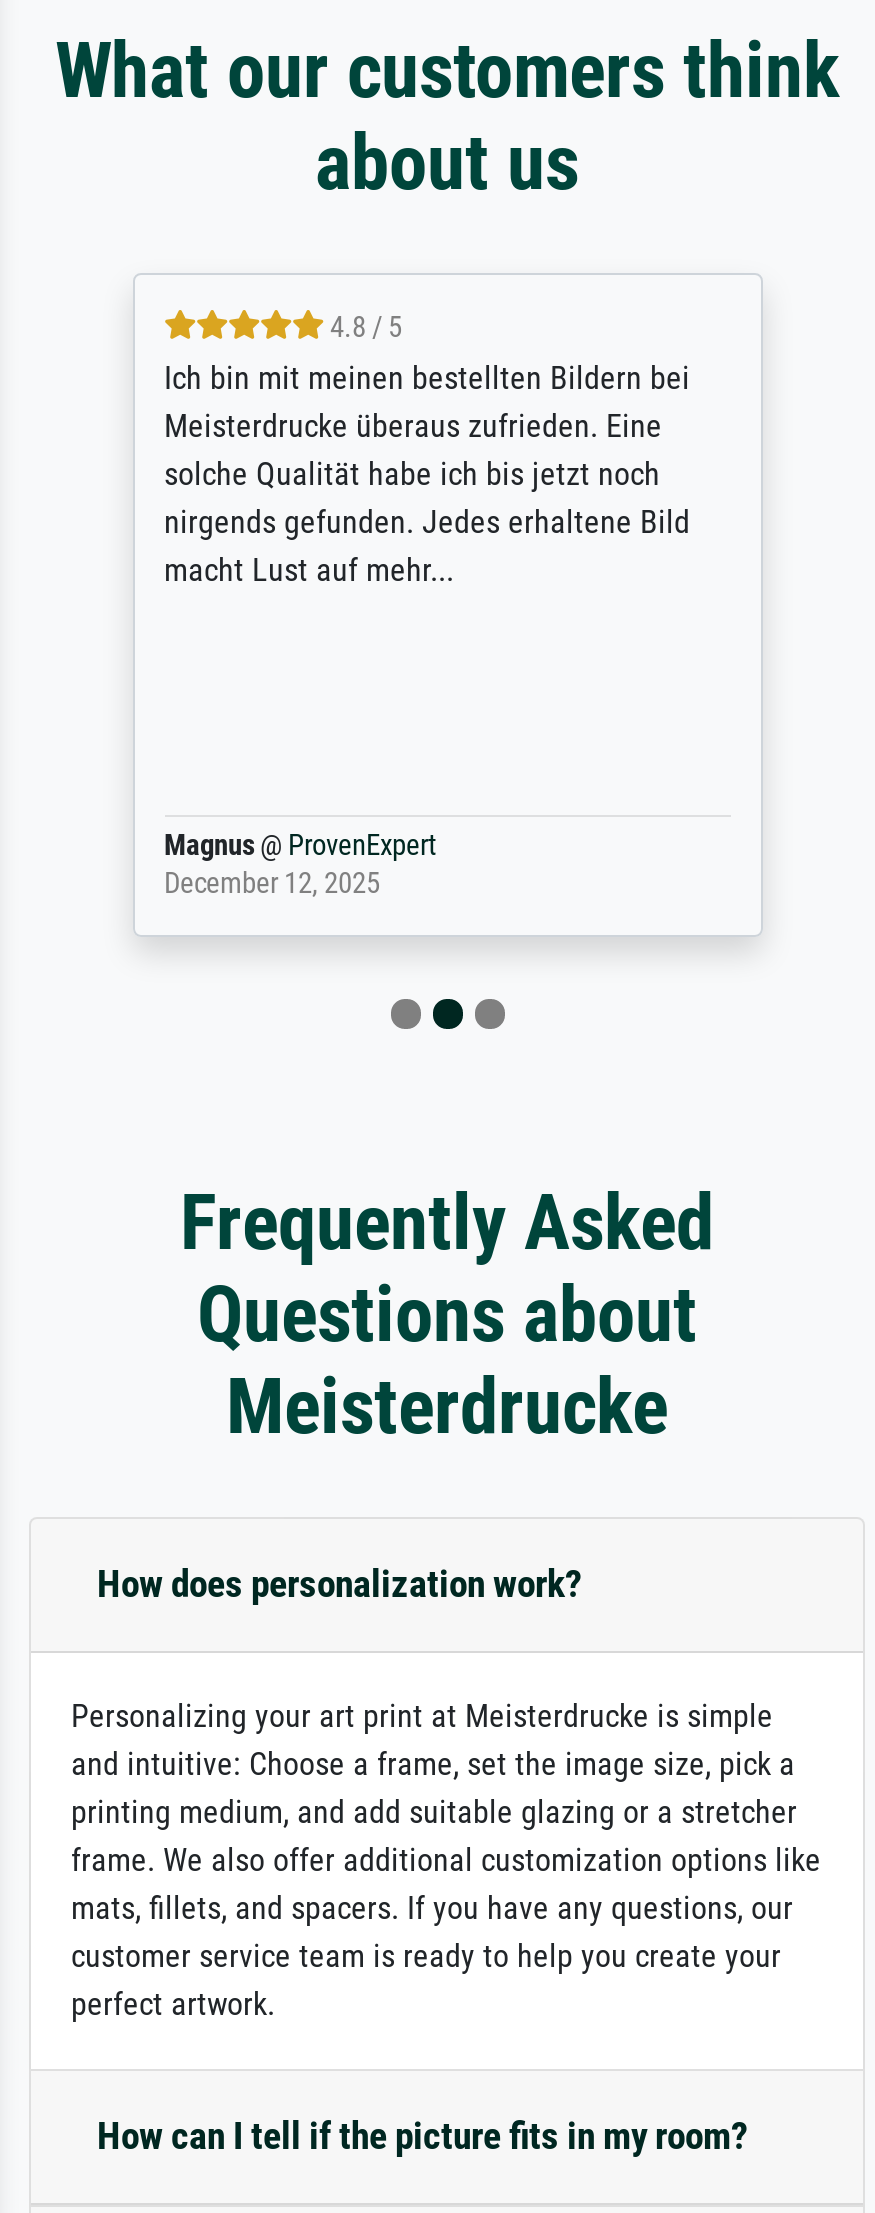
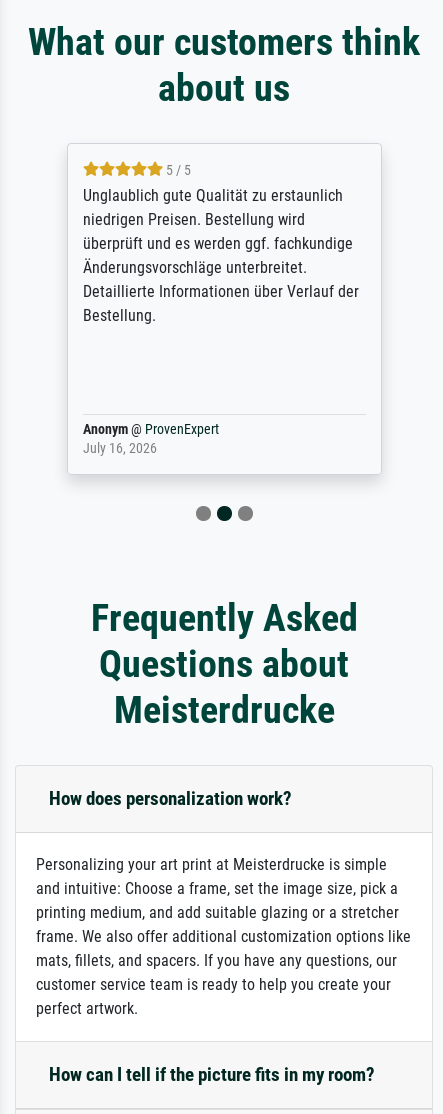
[164,311,690,589] 4.8 / 5 | Ich bin mit meinen bestellten Bildern bei | Meisterdrucke überaus zufrieden. Eine | solche Qualität habe ich bis jetzt noch | nirgends gefunden. Jedes erhaltene Bild | macht Lust auf mehr... -> [82,162,358,325] 5 / 5 | Unglaublich gute Qualität zu erstaunlich | niedrigen Preisen. Bestellung wird | überprüft und es werden ggf. fachkundige | Änderungsvorschläge unterbreitet. | Detaillierte Informationen über Verlauf der | Bestellung.
[164,829,436,901] Magnus @ ProvenExpert | December 12, 2025 -> [82,421,218,457] Anonym @ ProvenExpert | July 16, 2026

